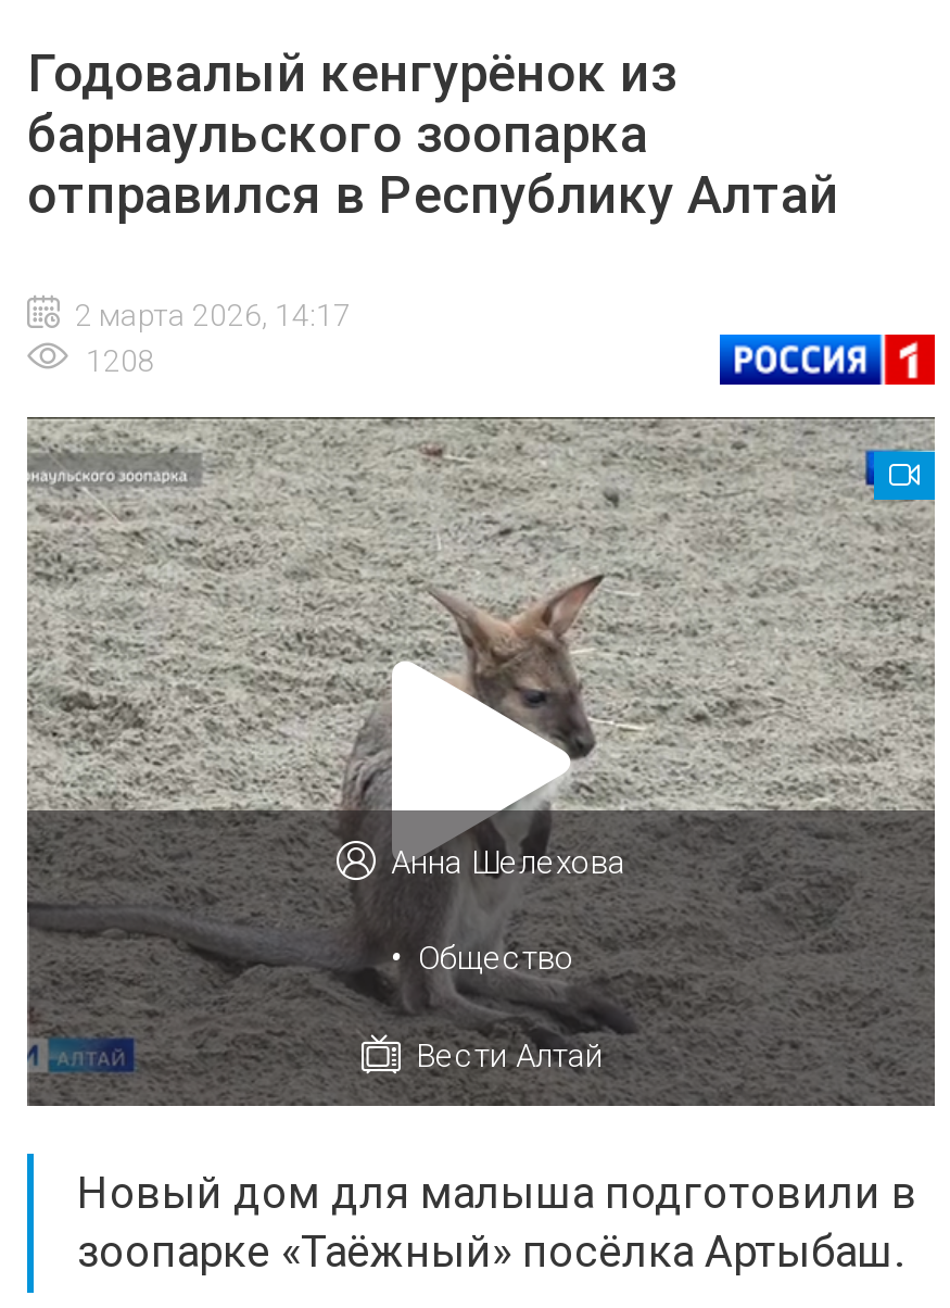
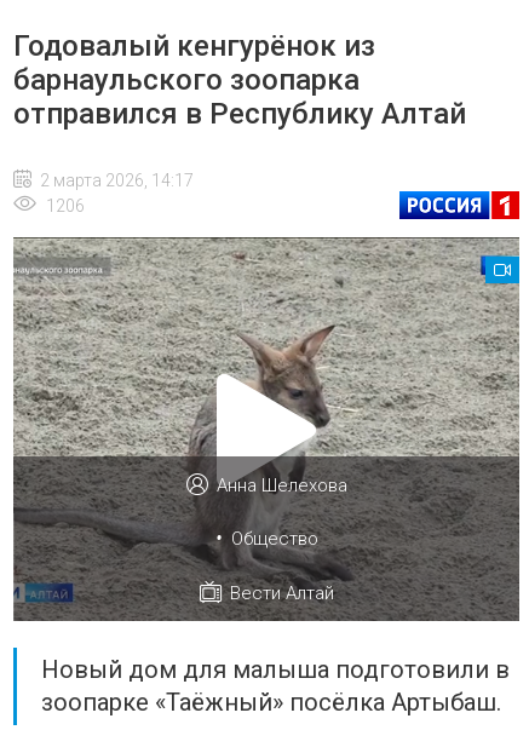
[79,343,155,378] 1208 -> [42,196,85,215] 1206

